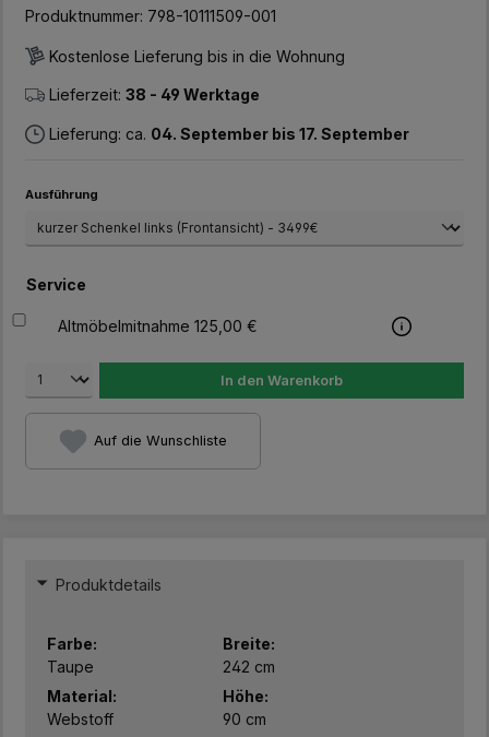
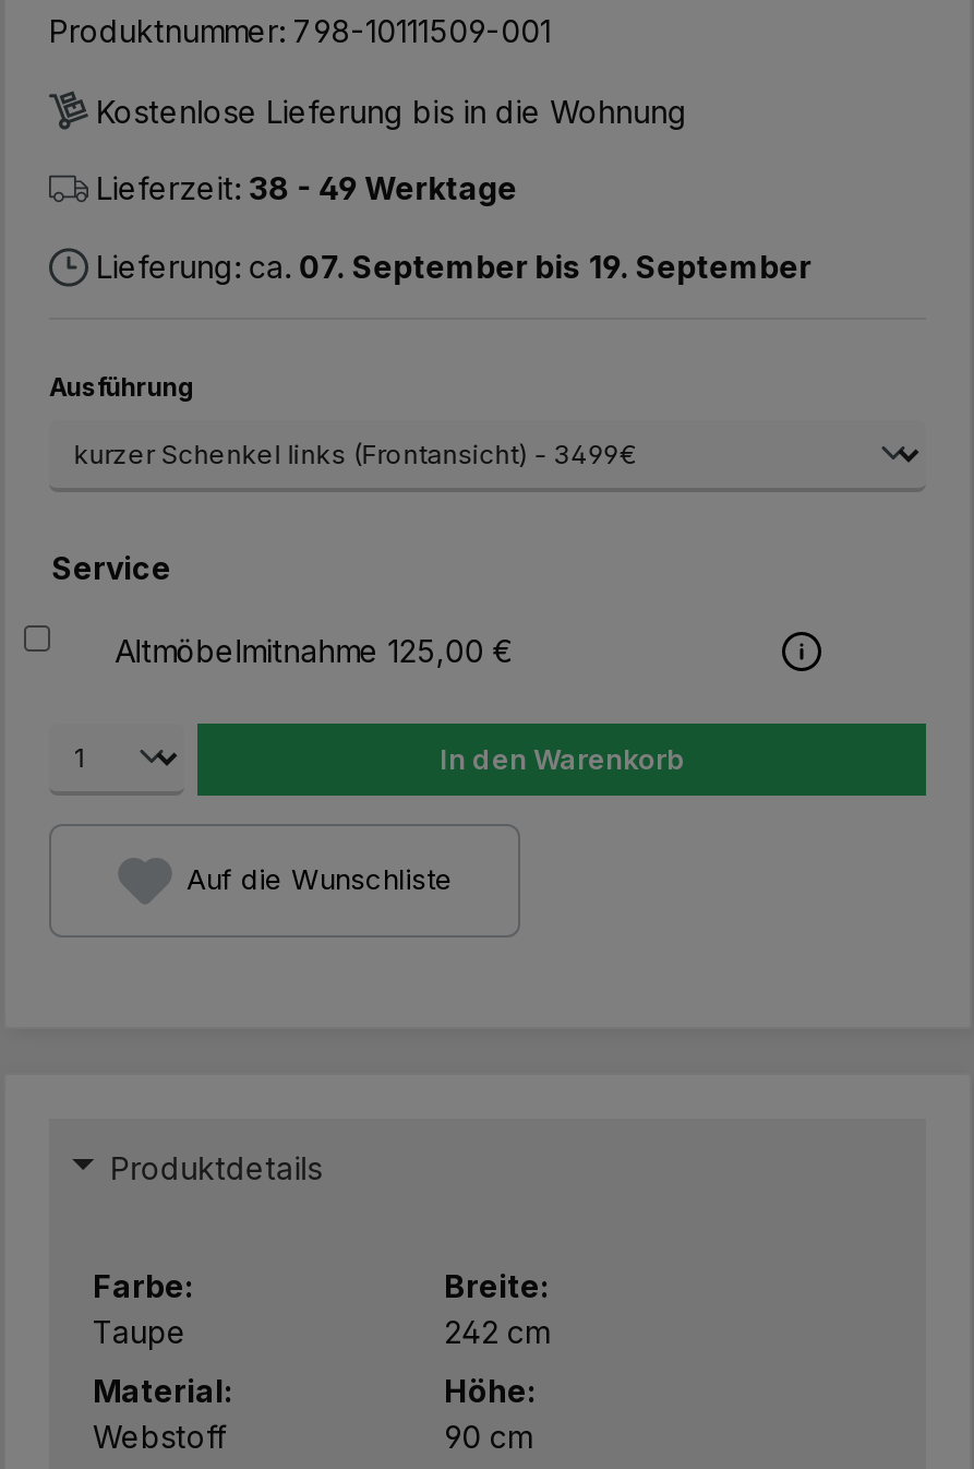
[44,125,409,143] Lieferung: ca. 04. September bis 17. September -> [87,248,812,285] Lieferung: ca. 07. September bis 19. September

